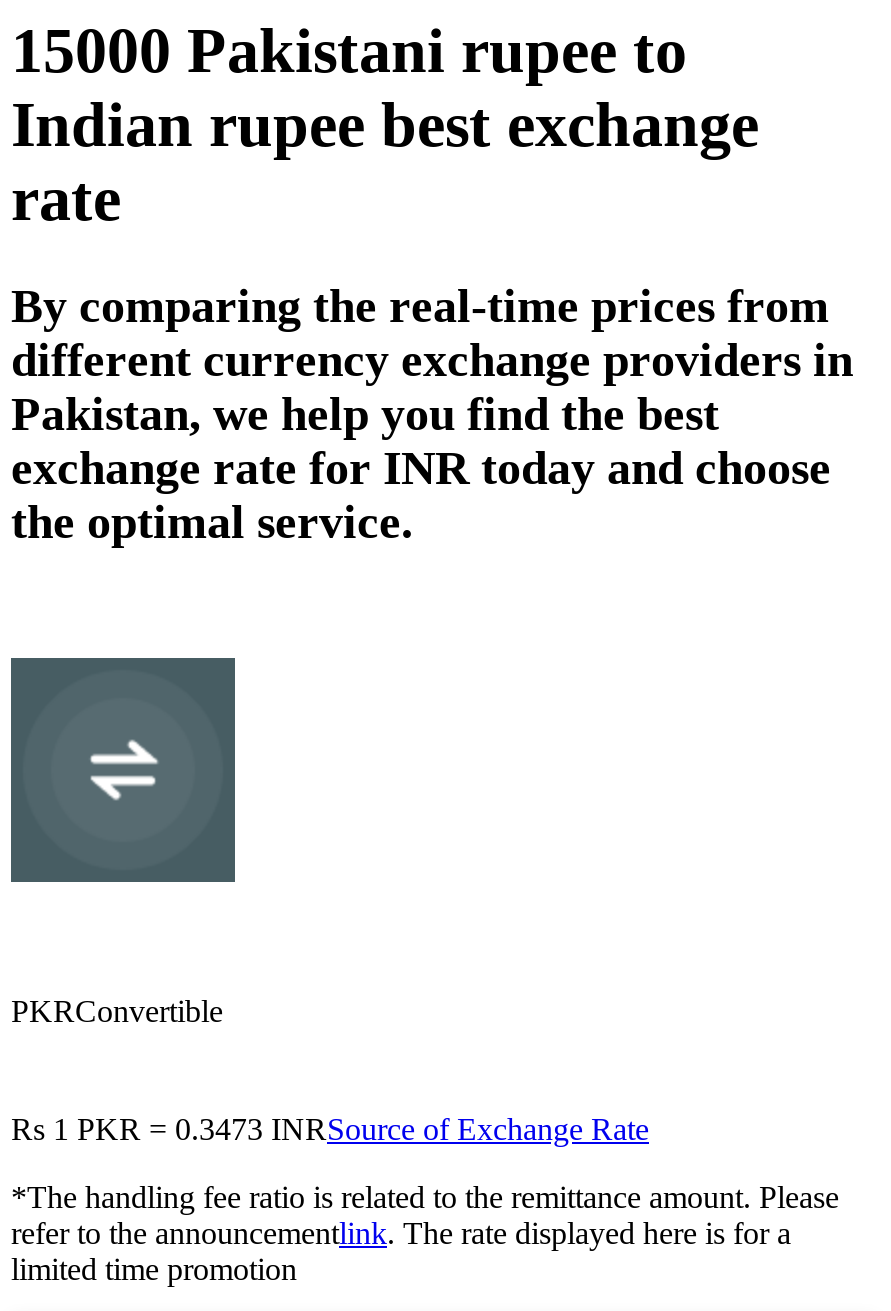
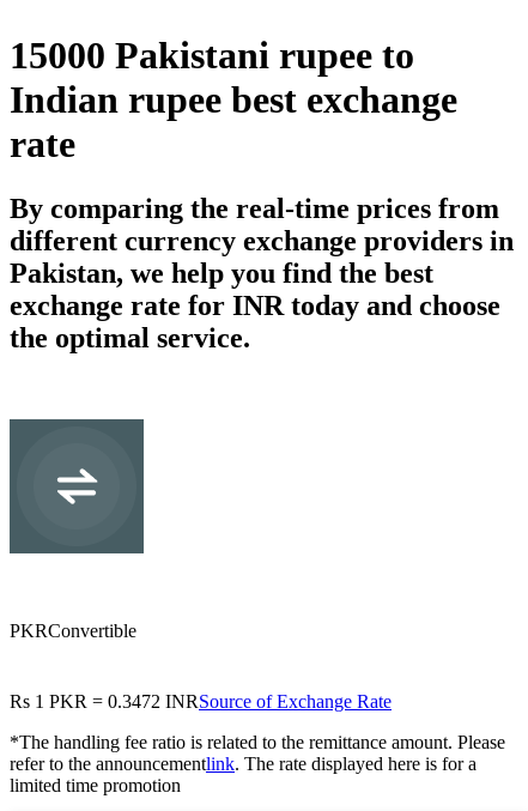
[11,1112,649,1146] Rs 1 PKR = 0.3473 INR Source of Exchange Rate -> [10,691,392,711] Rs 1 PKR = 0.3472 INR Source of Exchange Rate

